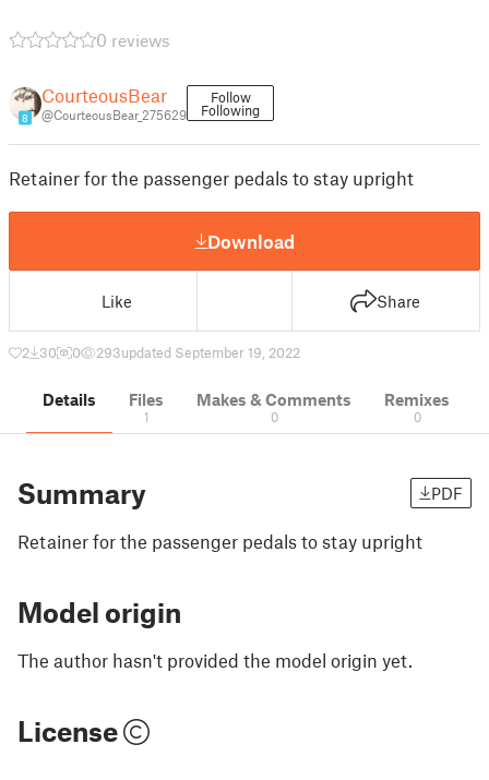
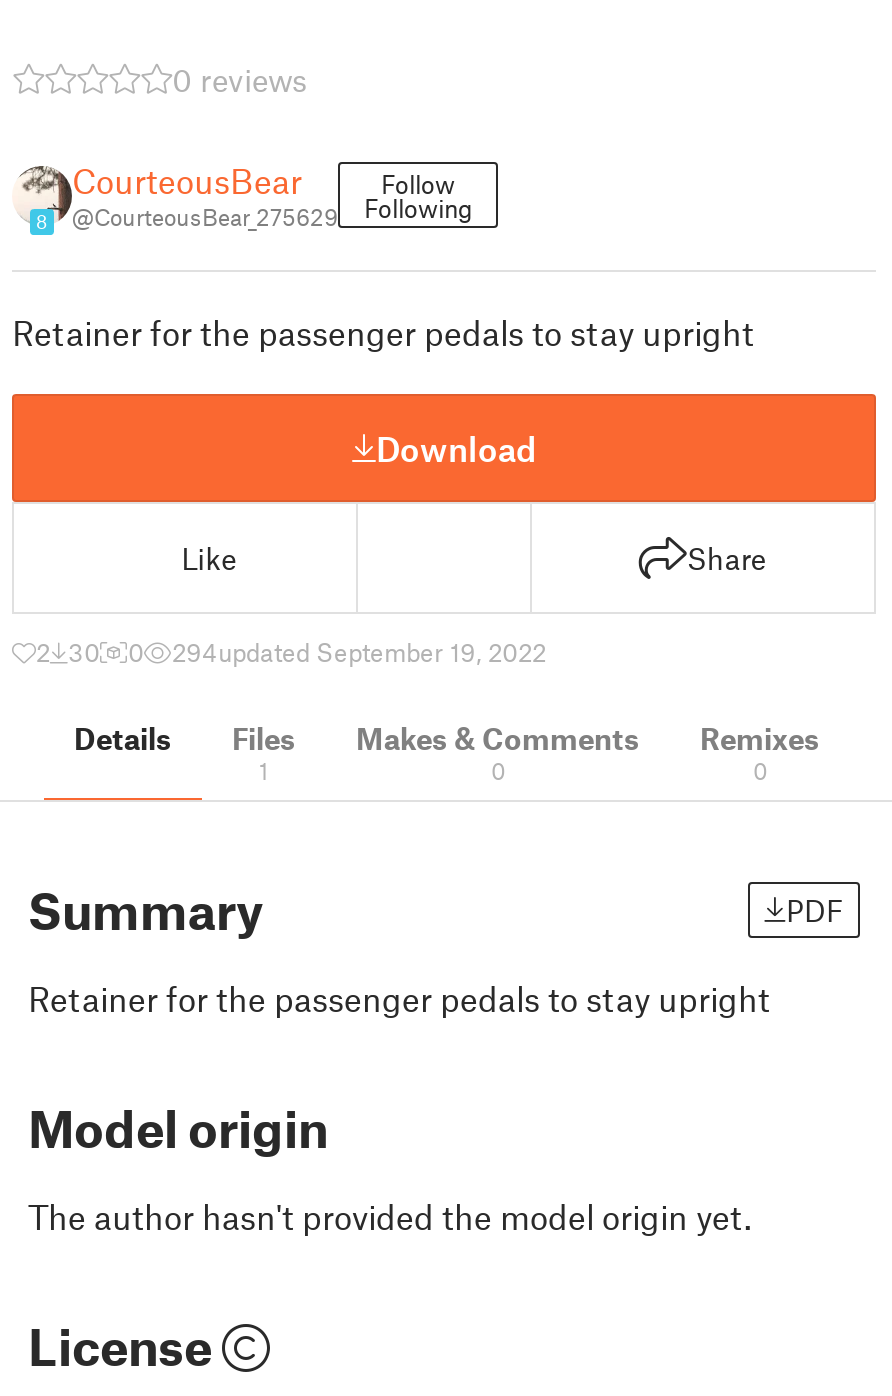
[96,344,300,361] 293updated September 19, 2022 -> [172,636,546,668] 294updated September 19, 2022

